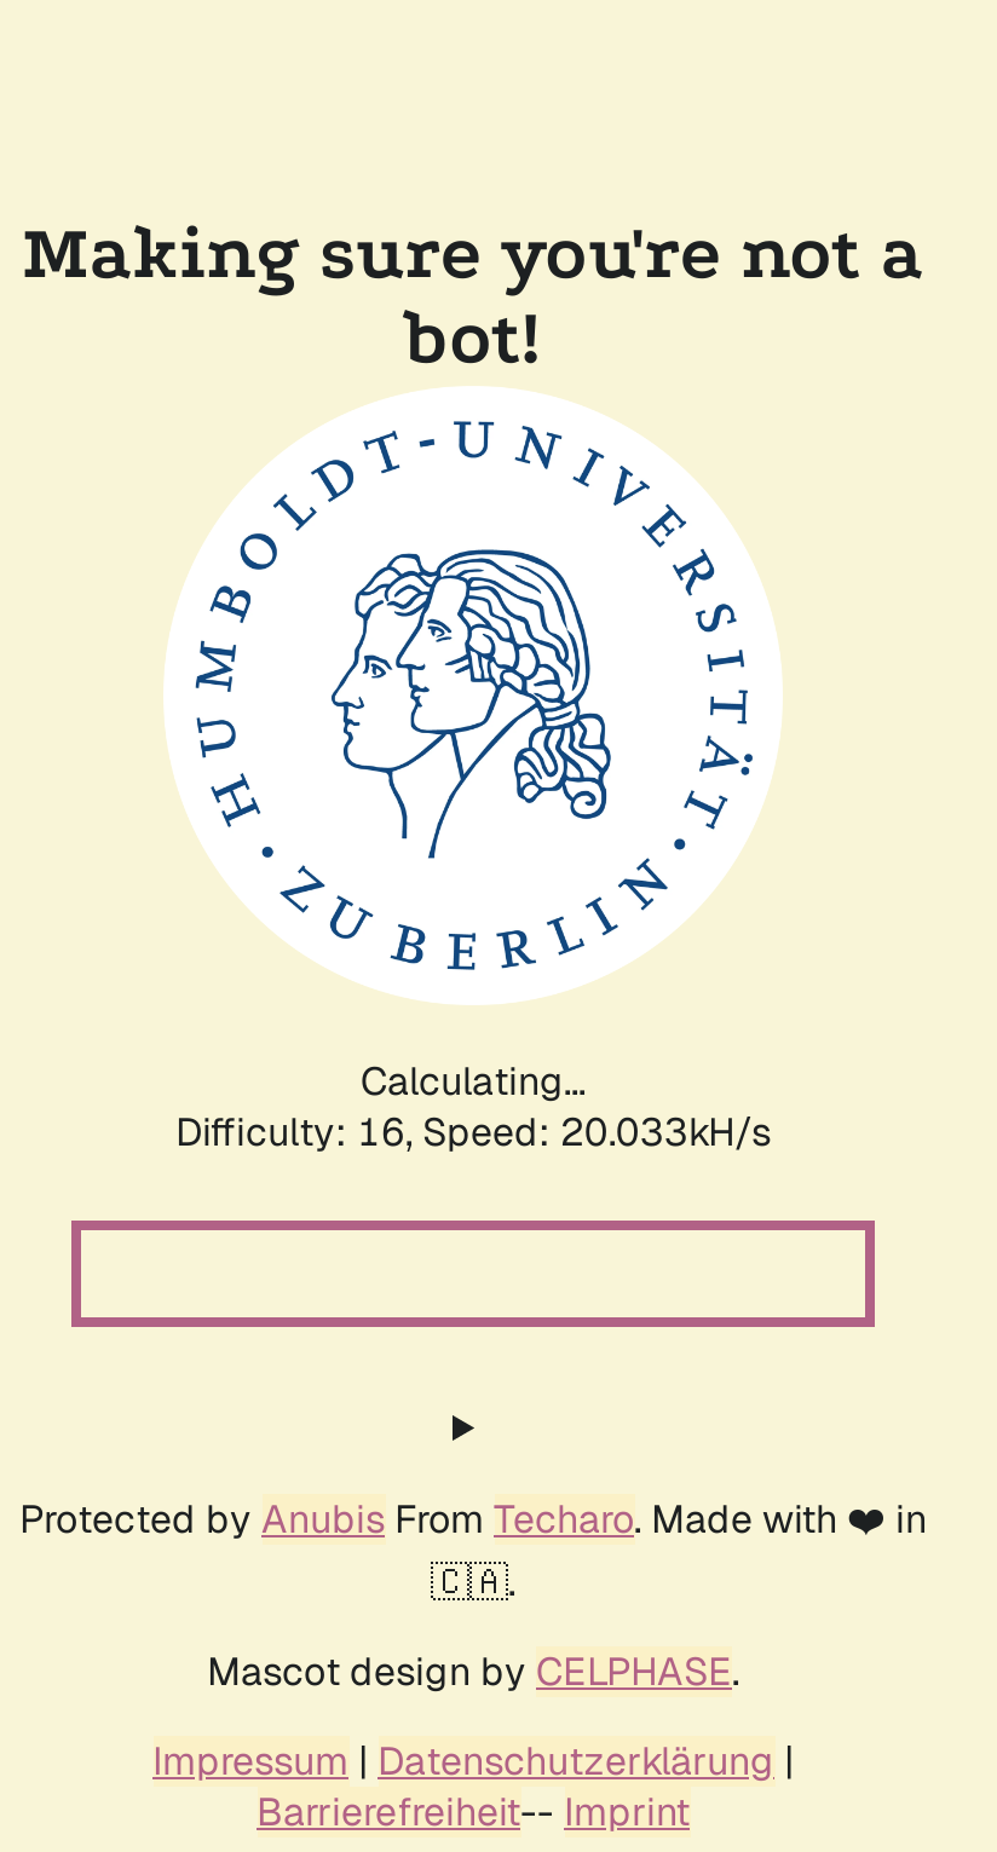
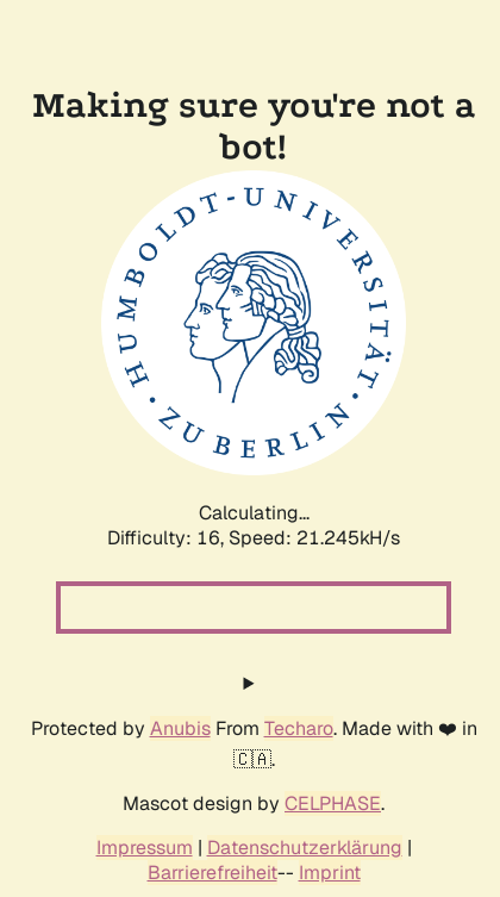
[175,1107,771,1158] Difficulty: 16, Speed: 20.033kH/s -> [107,525,400,550] Difficulty: 16, Speed: 21.245kH/s

